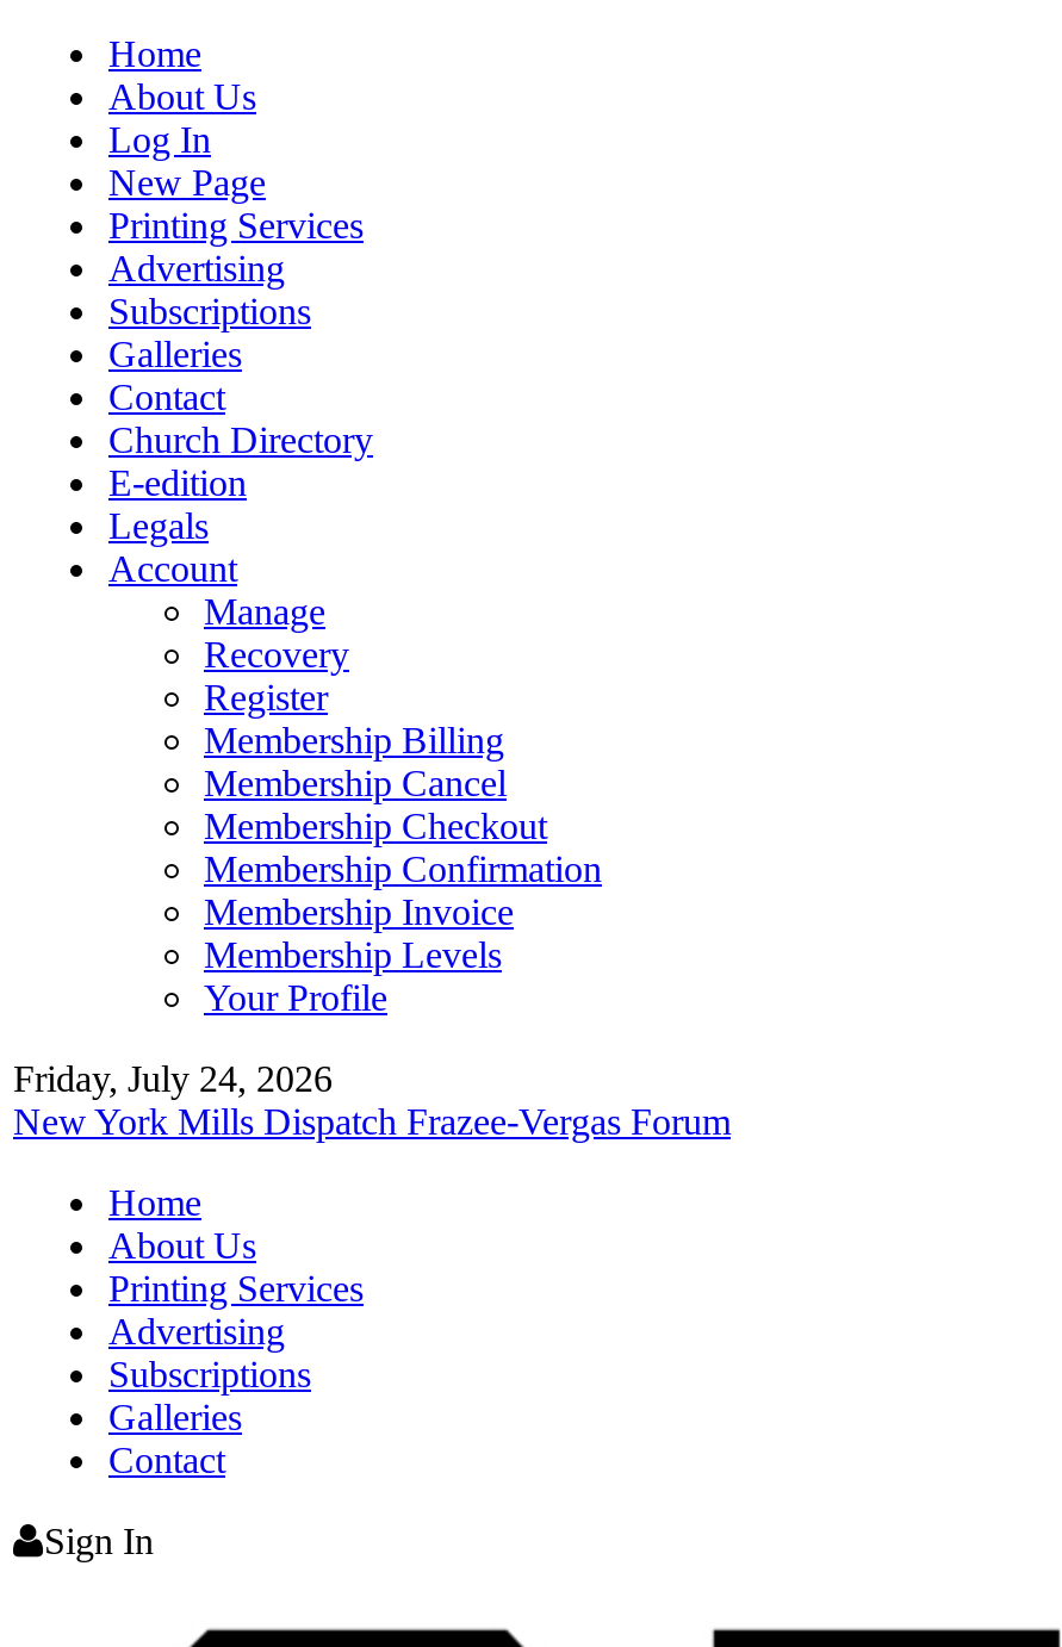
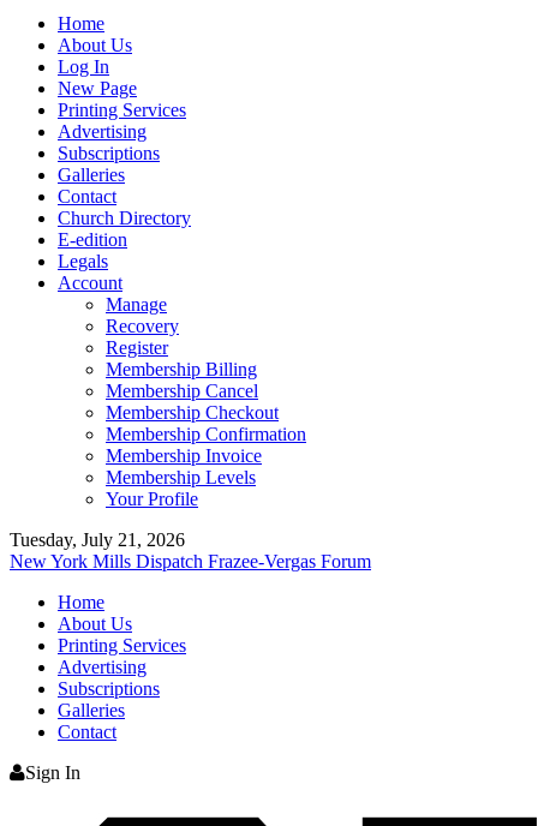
[13,1058,333,1099] Friday, July 24, 2026 -> [10,529,185,550] Tuesday, July 21, 2026

